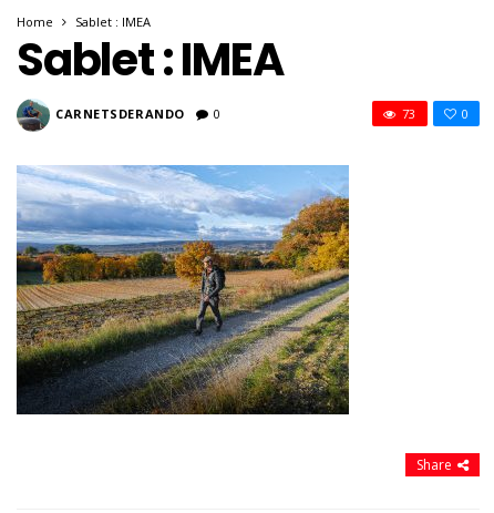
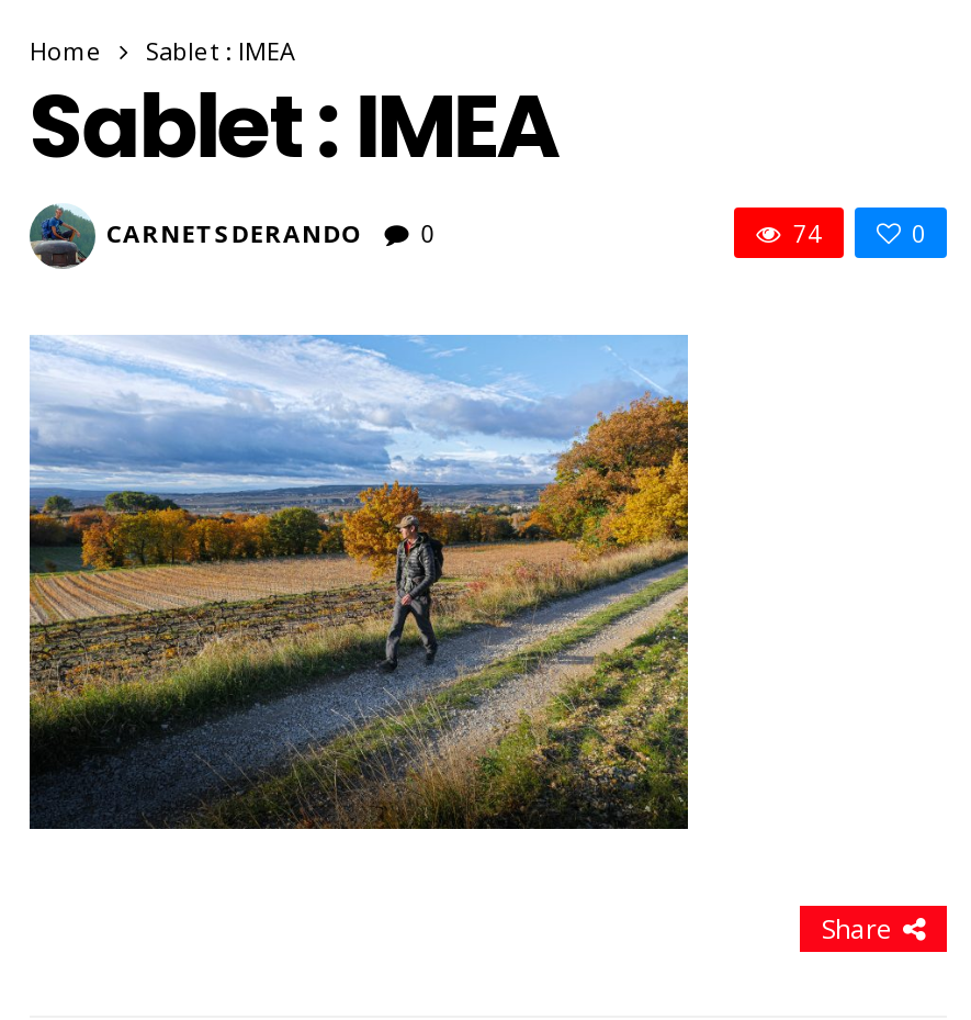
[402,105,416,122] 73 -> [793,216,822,249] 74

